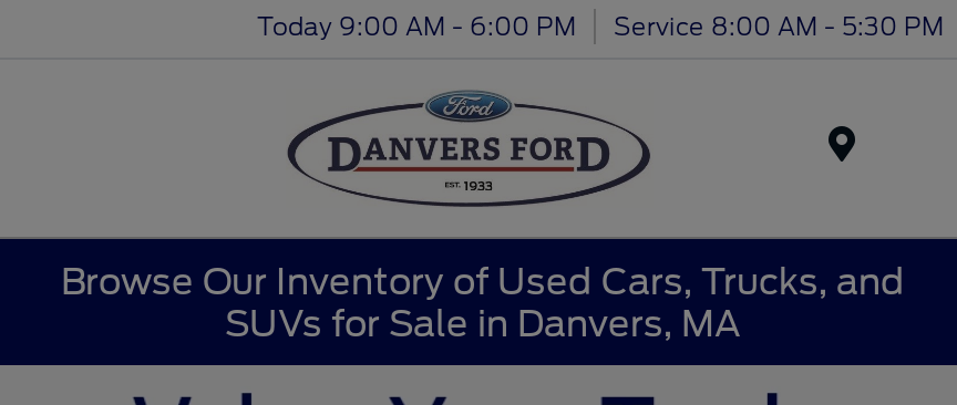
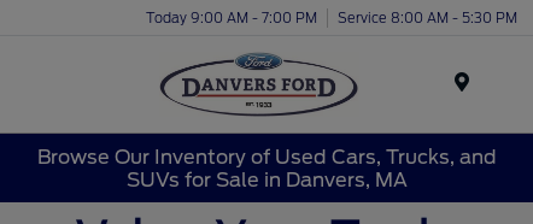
[257,10,944,41] Today 9:00 AM - 6:00 PM Service 8:00 AM - 5:30 PM -> [146,9,517,26] Today 9:00 AM - 7:00 PM Service 8:00 AM - 5:30 PM

